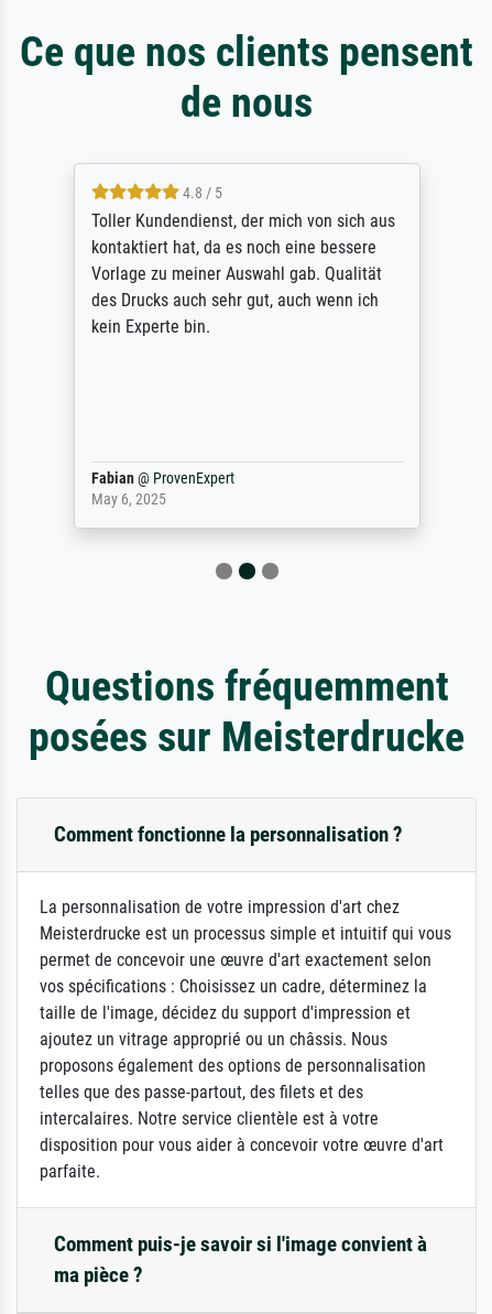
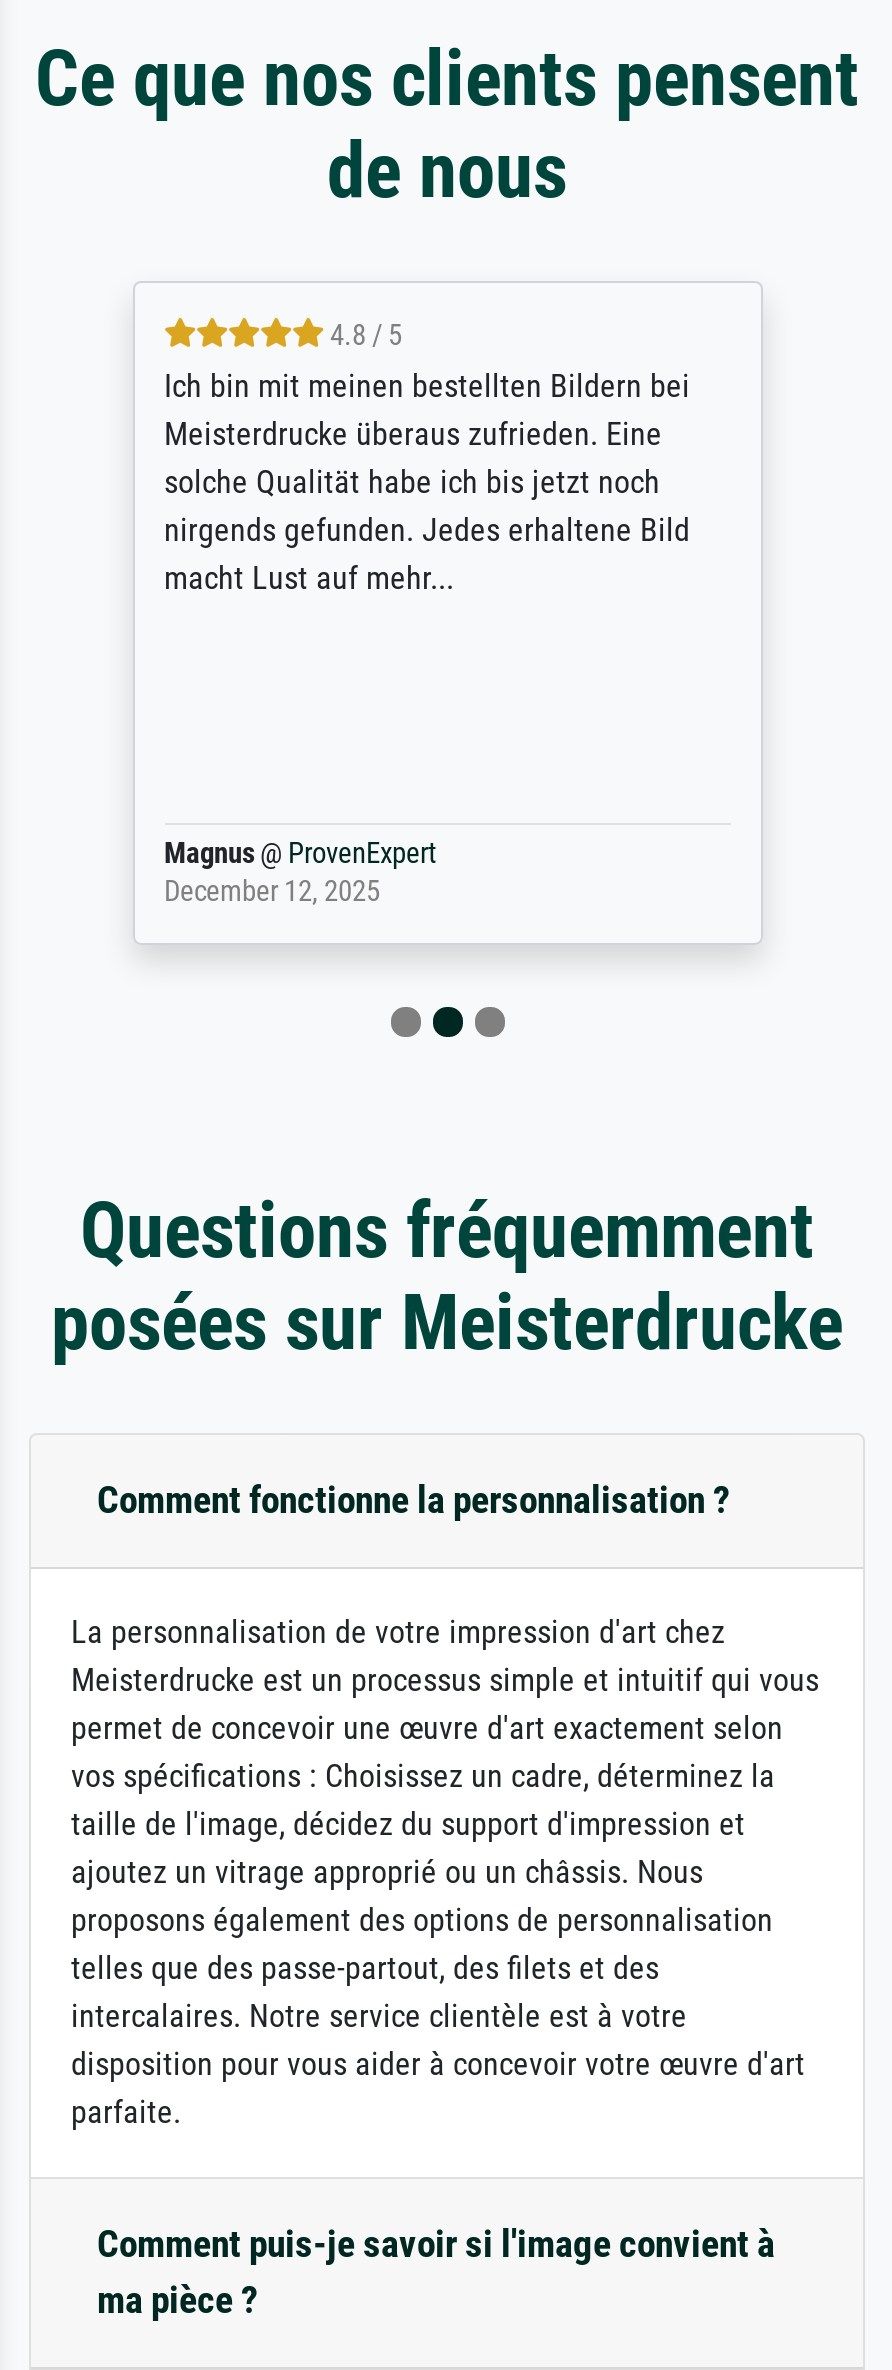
[91,210,395,337] Toller Kundendienst, der mich von sich aus | kontaktiert hat, da es noch eine bessere | Vorlage zu meiner Auswahl gab. Qualität | des Drucks auch sehr gut, auch wenn ich | kein Experte bin. -> [164,366,690,596] Ich bin mit meinen bestellten Bildern bei | Meisterdrucke überaus zufrieden. Eine | solche Qualität habe ich bis jetzt noch | nirgends gefunden. Jedes erhaltene Bild | macht Lust auf mehr...
[91,469,234,509] Fabian @ ProvenExpert | May 6, 2025 -> [164,836,436,908] Magnus @ ProvenExpert | December 12, 2025

